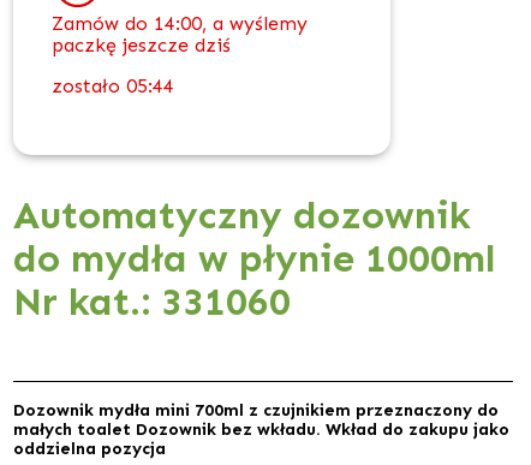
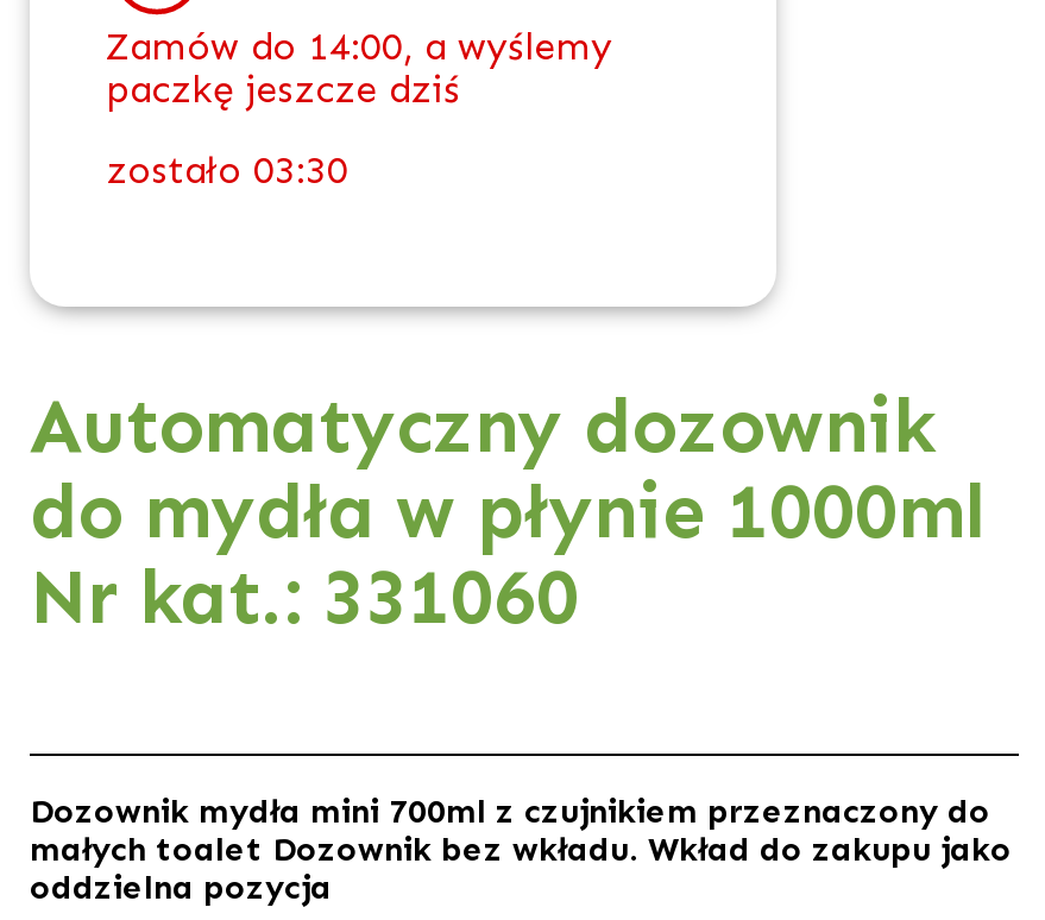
[52,74,174,97] zostało 05:44 -> [106,147,348,193] zostało 03:30

